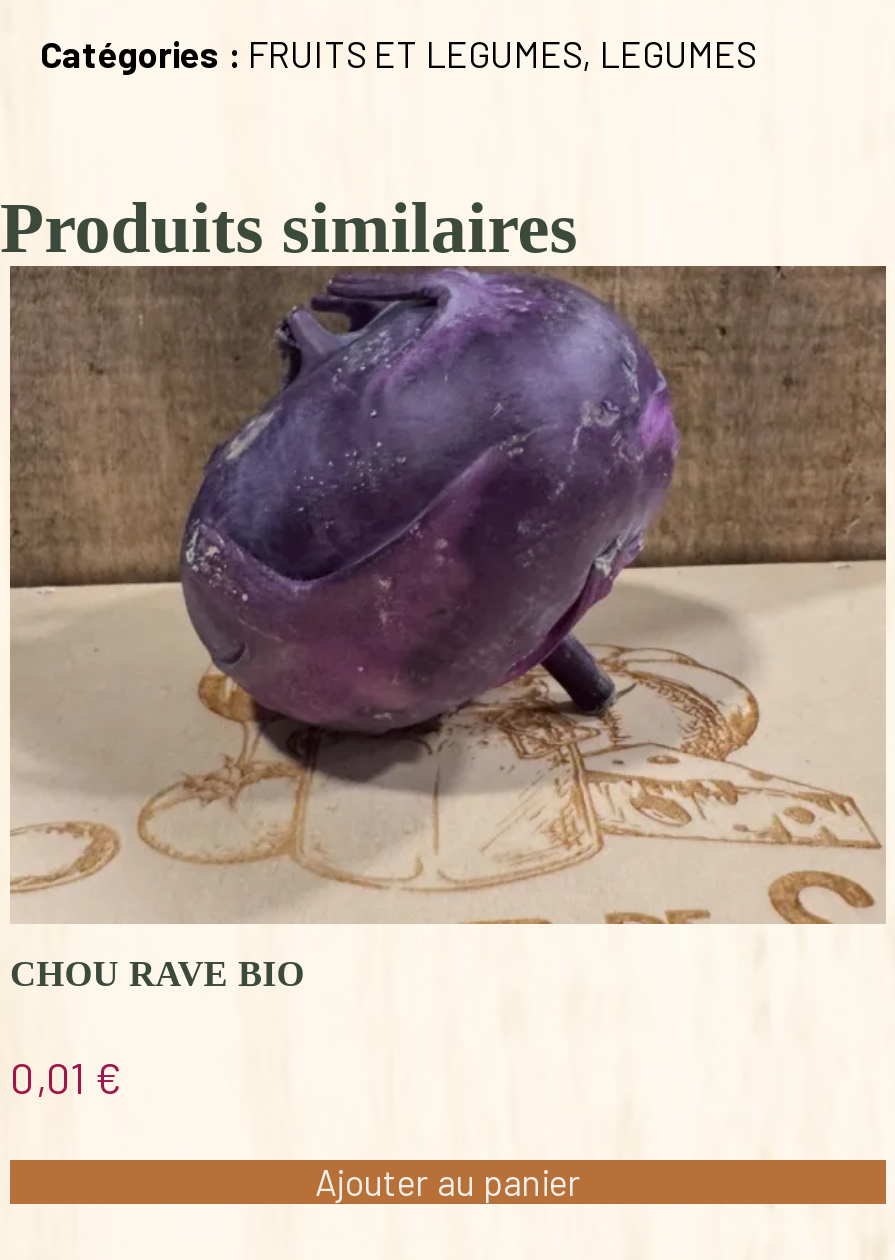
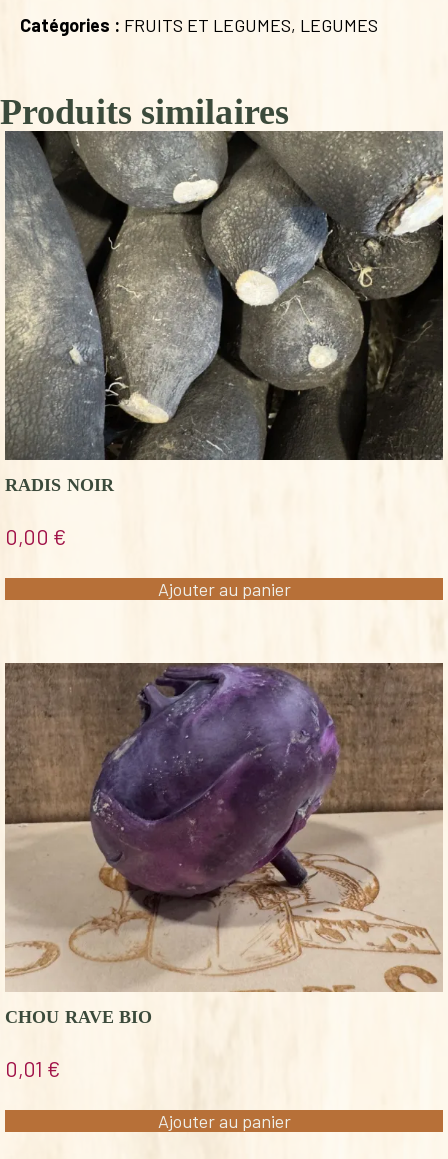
none -> [4,131,444,599] [image] | RADIS NOIR | 0,00 € | Ajouter au panier

